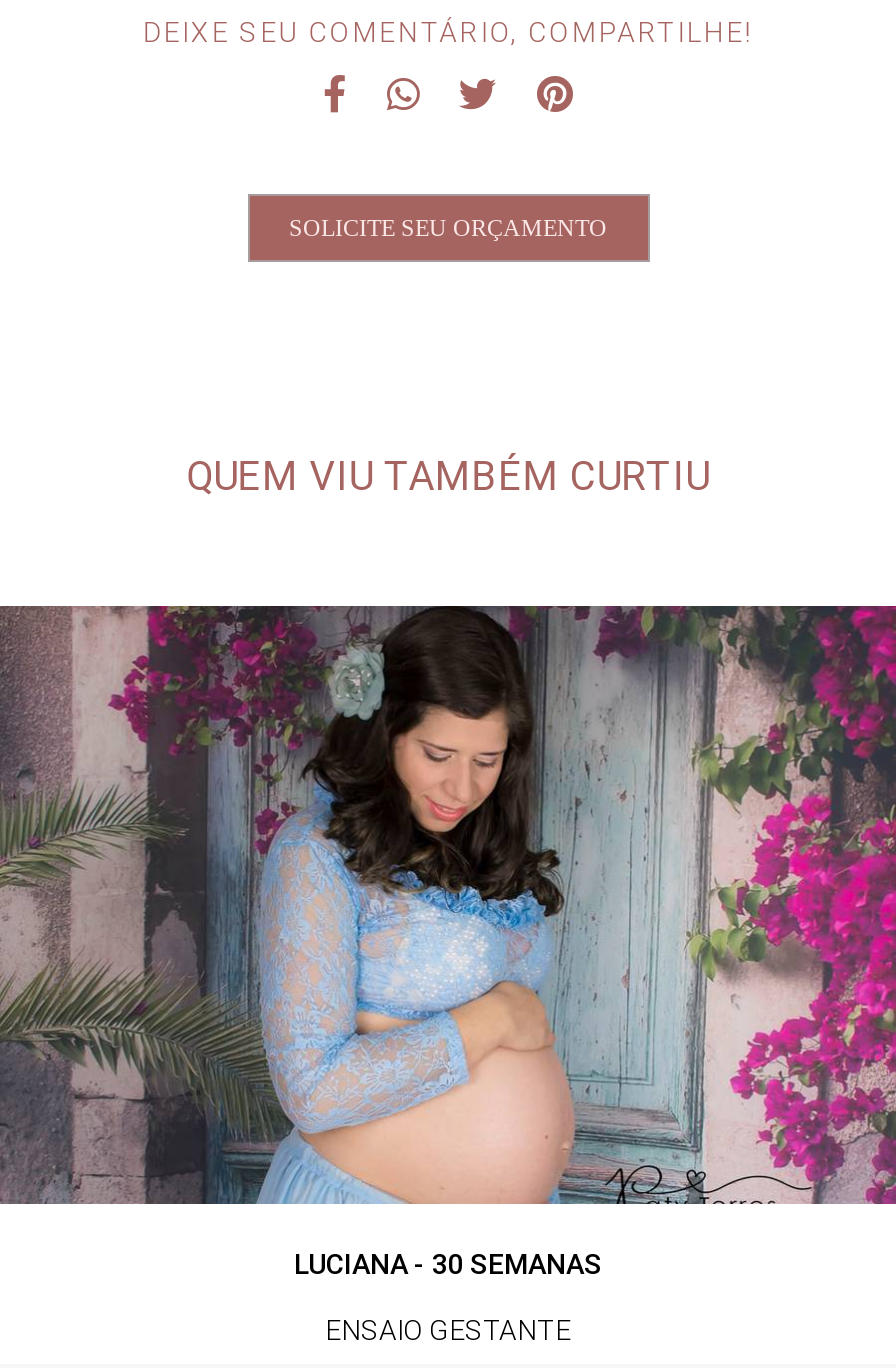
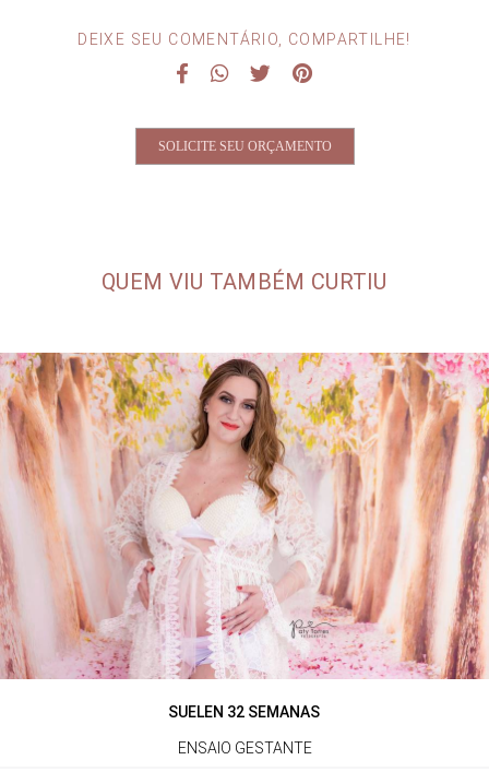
[6,604,890,1279] [image] | LUCIANA - 30 SEMANAS -> [3,352,486,720] [image] | SUELEN 32 SEMANAS

